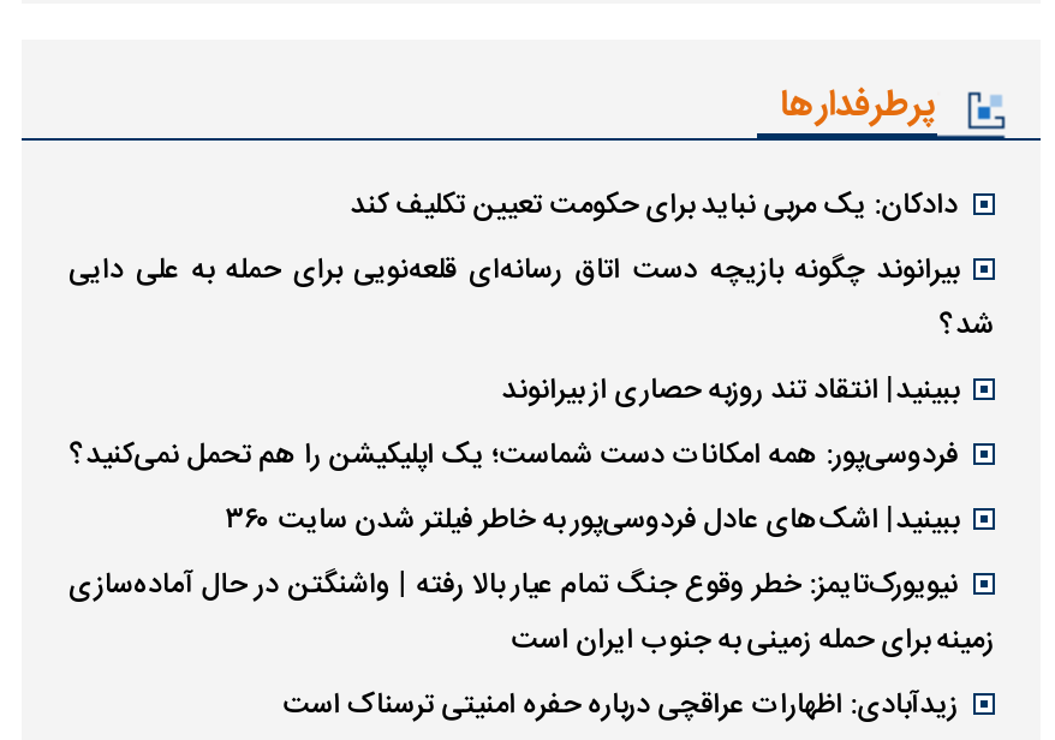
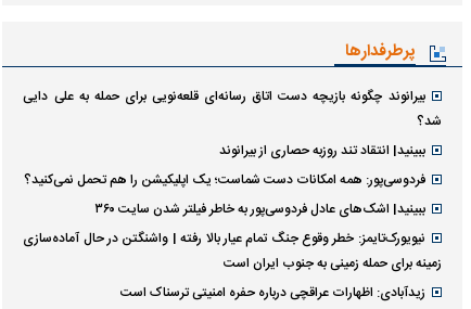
[350,181,958,229] دادکان: یک مربی نباید برای حکومت تعیین تکلیف کند -> none

